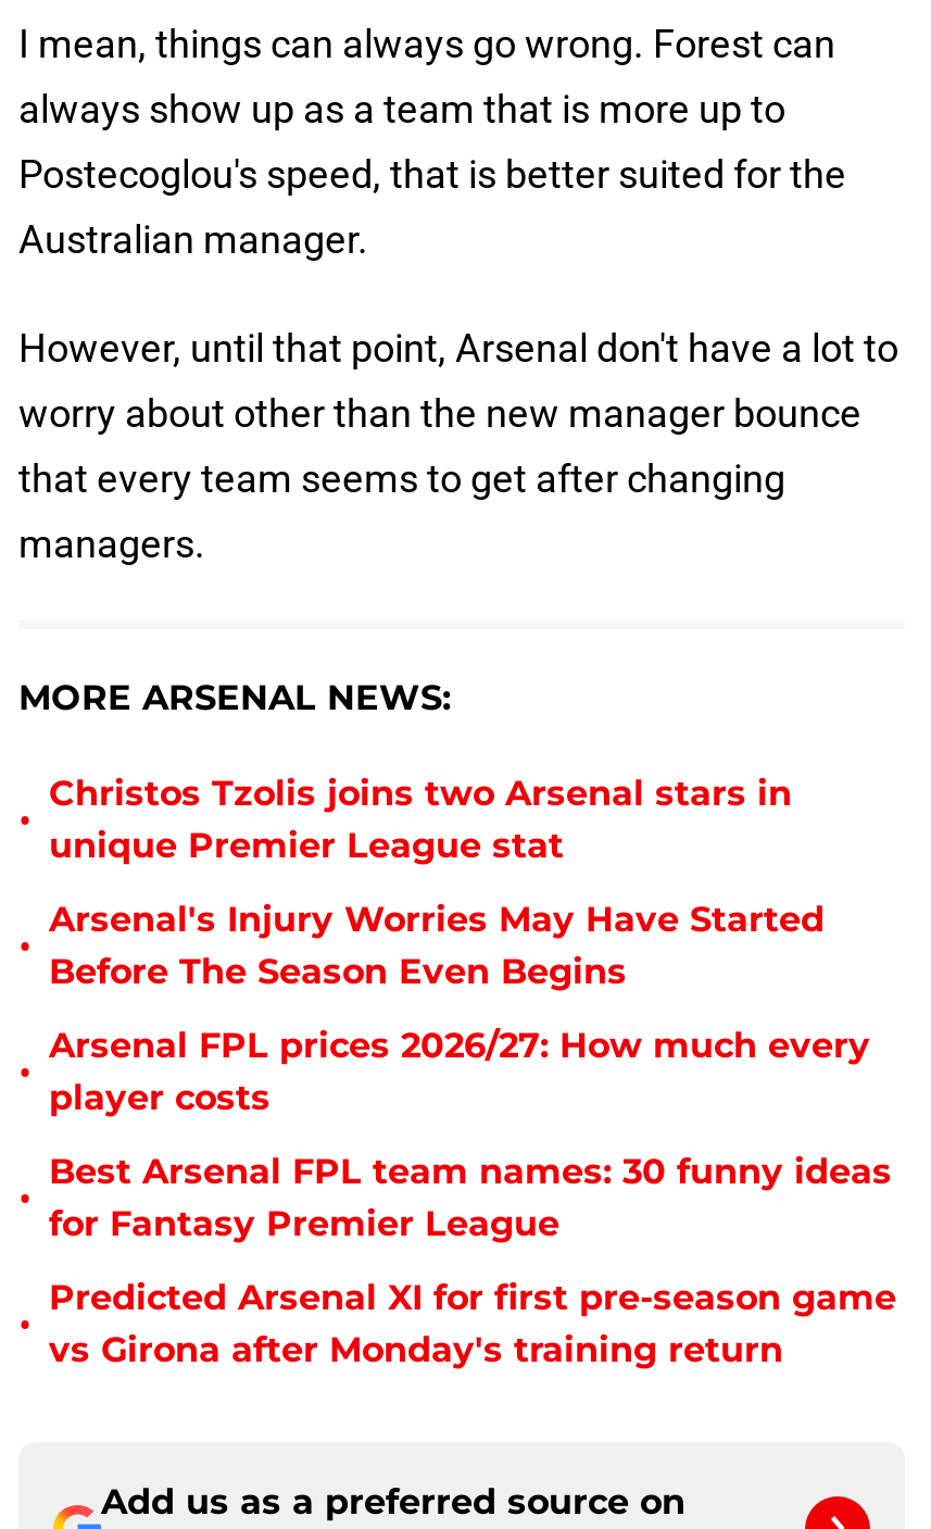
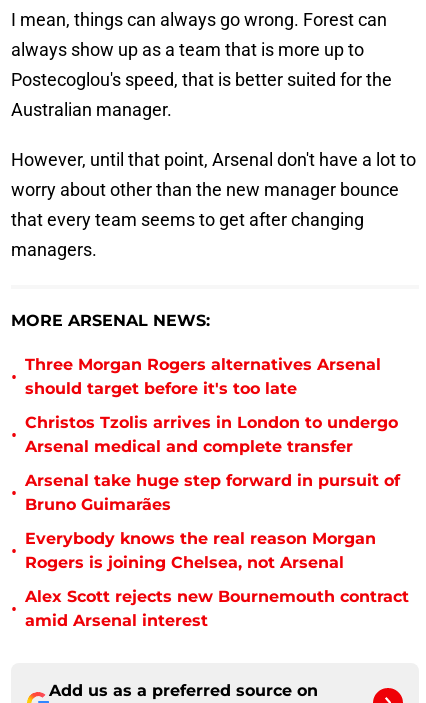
[49,773,792,866] Christos Tzolis joins two Arsenal stars in | unique Premier League stat -> [25,355,381,398] Three Morgan Rogers alternatives Arsenal | should target before it's too late
[49,899,825,992] Arsenal's Injury Worries May Have Started | Before The Season Even Begins -> [25,413,398,456] Christos Tzolis arrives in London to undergo | Arsenal medical and complete transfer
[49,1025,870,1118] Arsenal FPL prices 2026/27: How much every | player costs -> [25,471,400,514] Arsenal take huge step forward in pursuit of | Bruno Guimarães
[49,1151,892,1244] Best Arsenal FPL team names: 30 funny ideas | for Fantasy Premier League -> [25,529,376,572] Everybody knows the real reason Morgan | Rogers is joining Chelsea, not Arsenal
[49,1277,896,1370] Predicted Arsenal XI for first pre-season game | vs Girona after Monday's training return -> [25,587,409,630] Alex Scott rejects new Bournemouth contract | amid Arsenal interest

